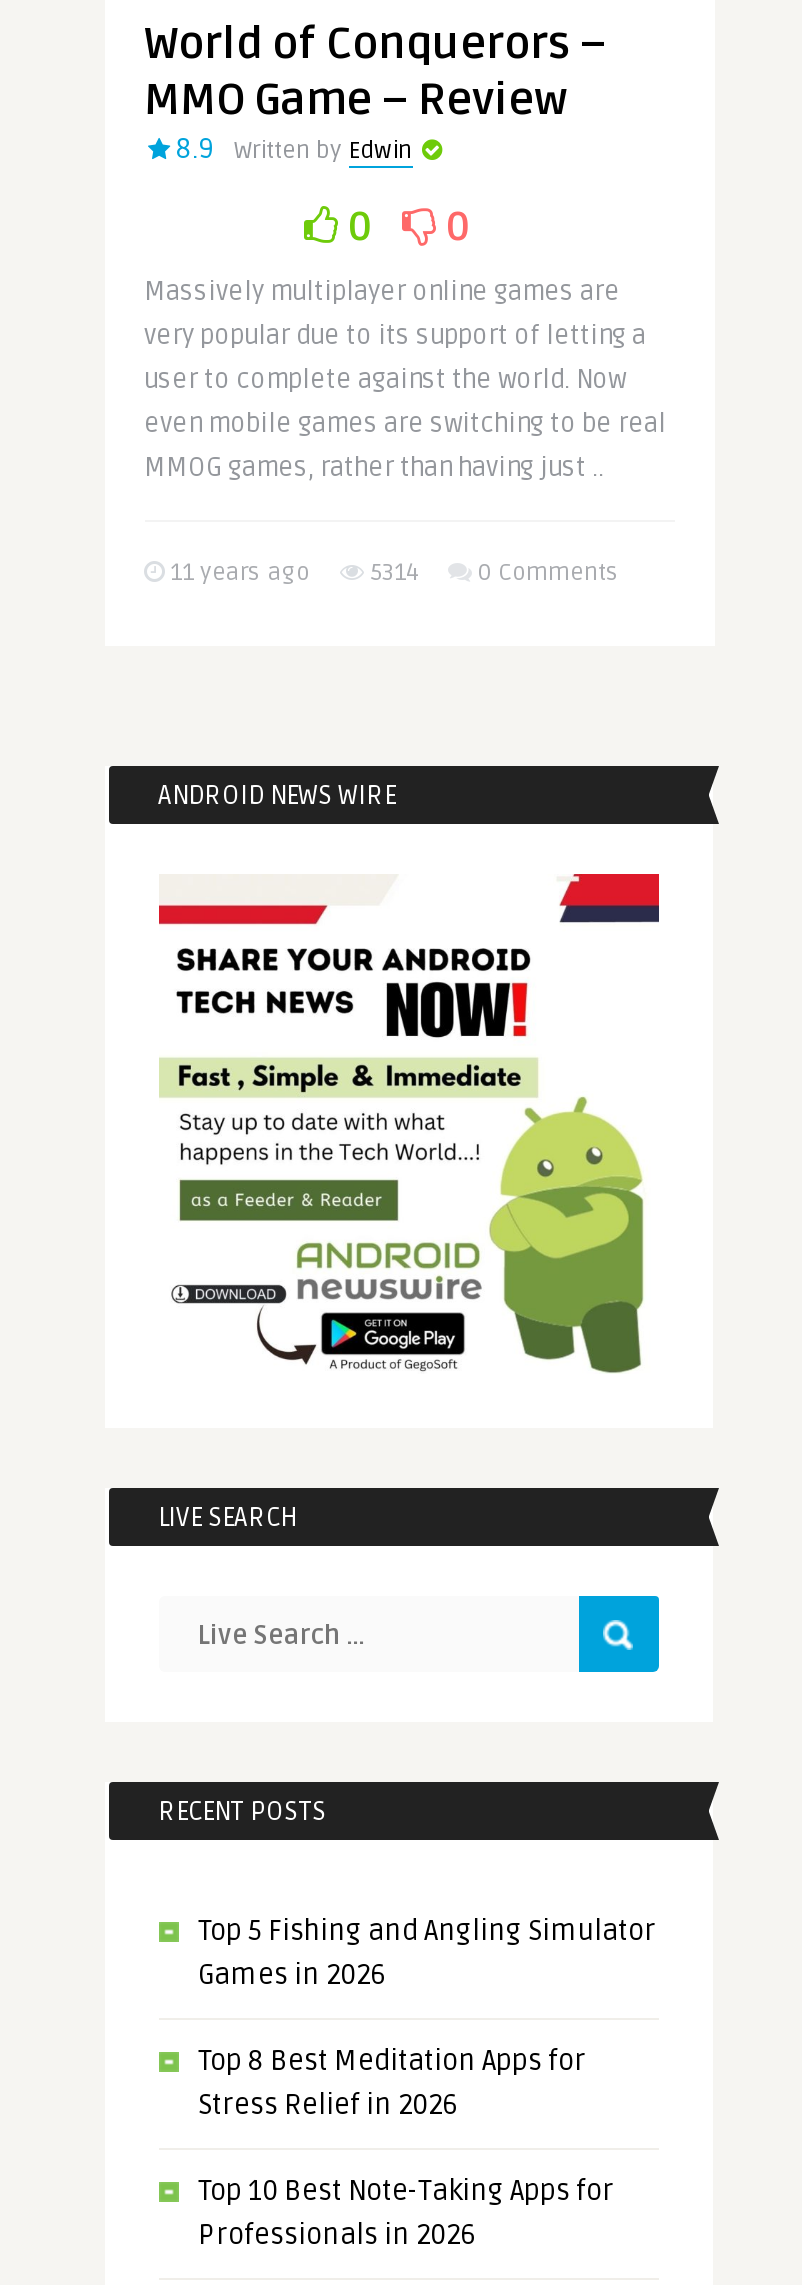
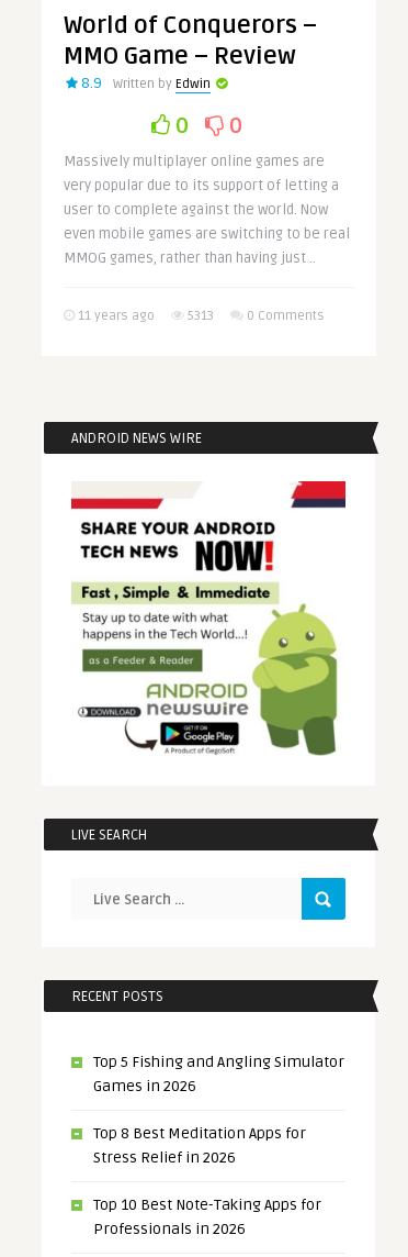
[164,557,620,587] 11 years ago 5314 0 Comments -> [74,307,324,324] 11 years ago 5313 0 Comments

